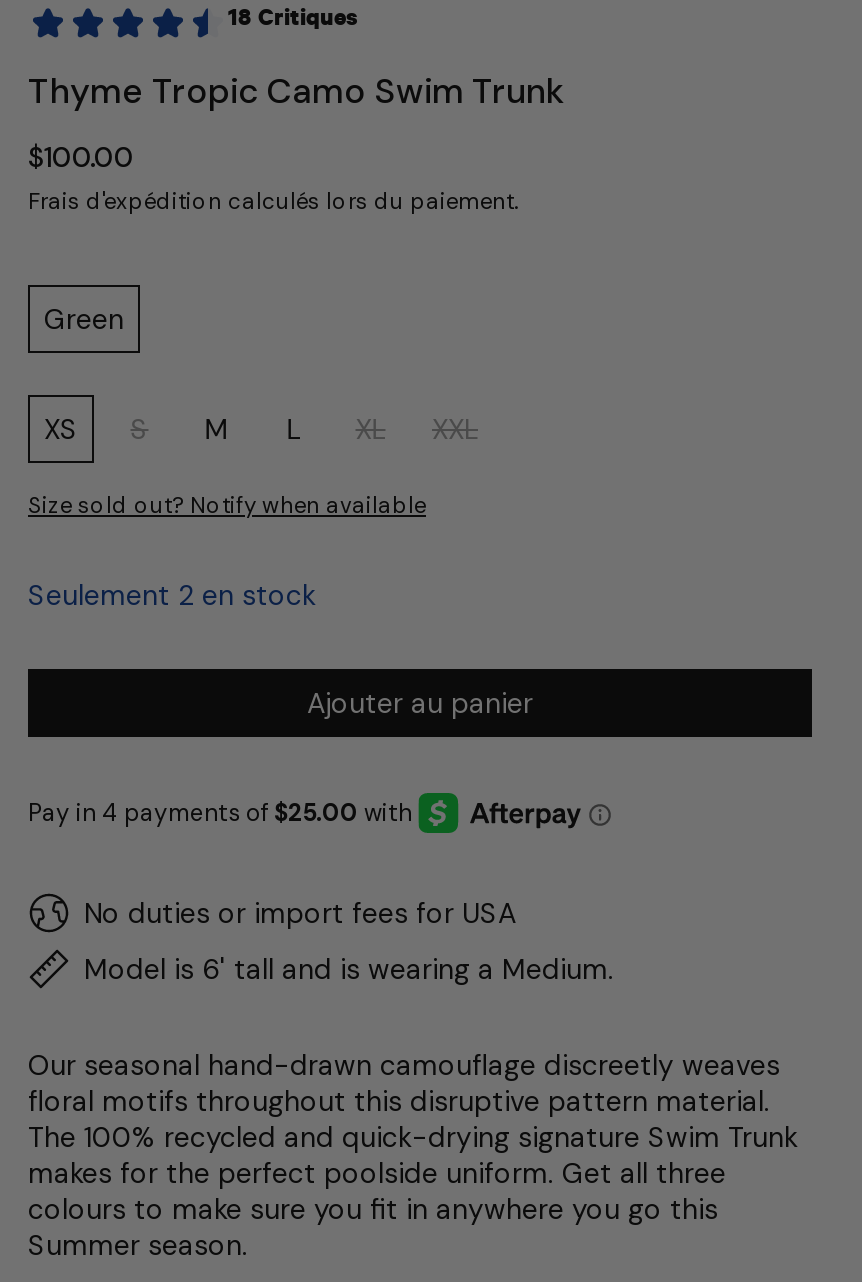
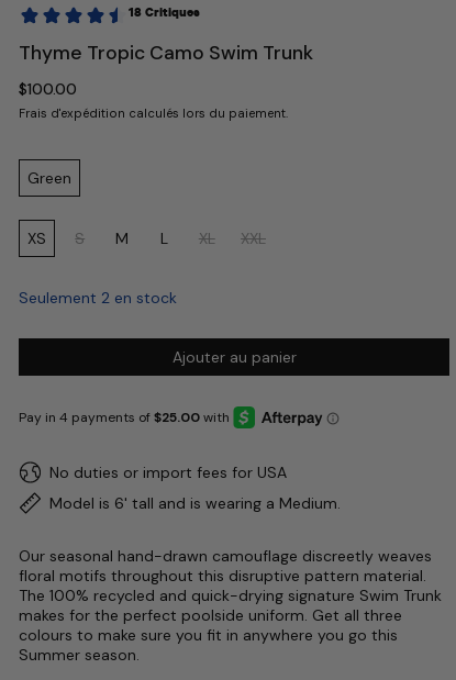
[28,491,426,519] Size sold out? Notify when available -> none

